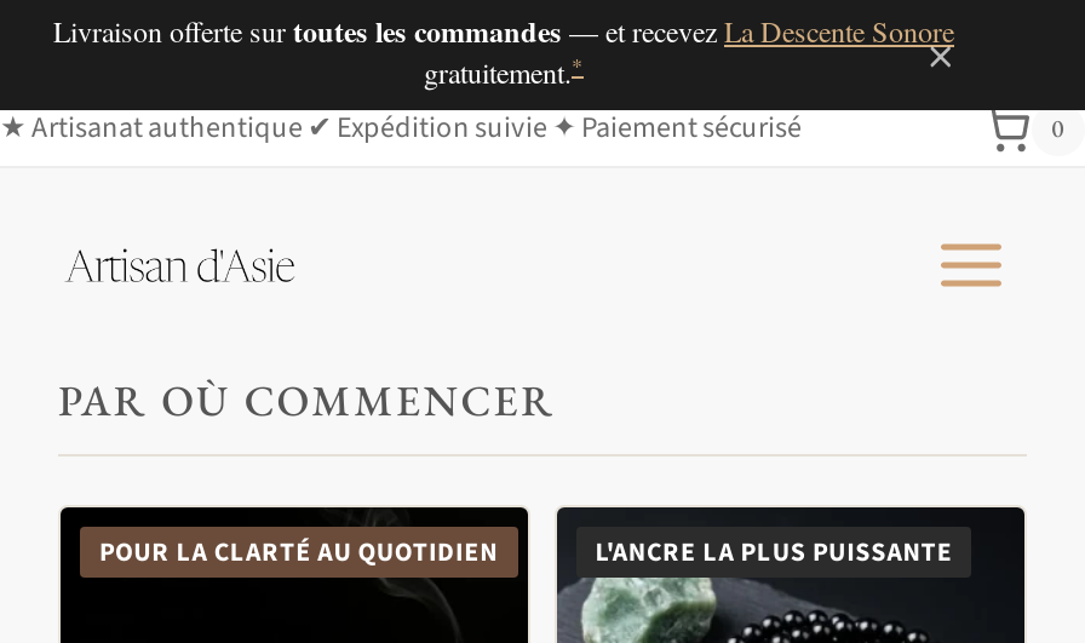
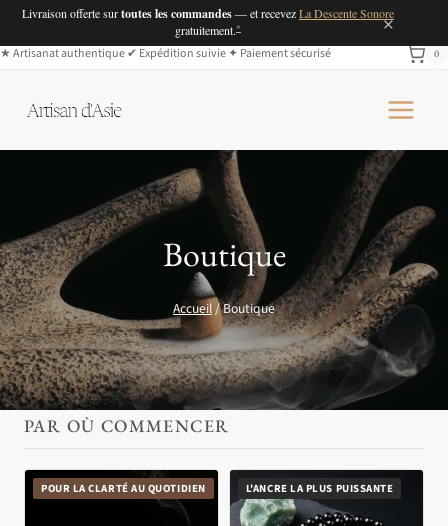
none -> [3,149,445,411] [image] | Boutique | Accueil / Boutique

